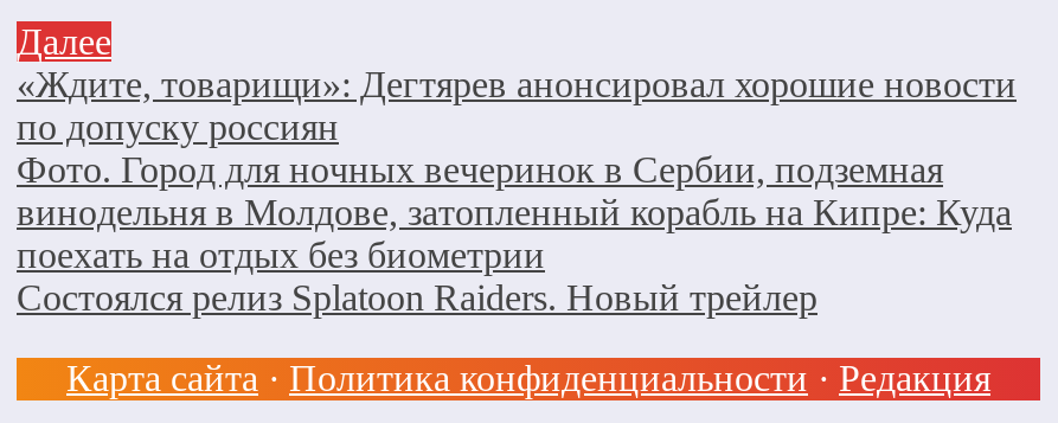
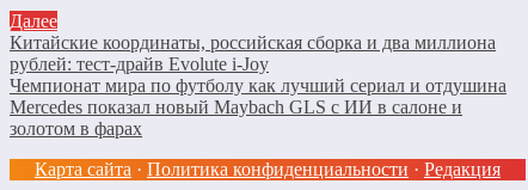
[17,64,1017,317] «Ждите, товарищи»: Дегтярев анонсировал хорошие новости | по допуску россиян | Фото. Город для ночных вечеринок в Сербии, подземная | винодельня в Молдове, затопленный корабль на Кипре: Куда | поехать на отдых без биометрии | Состоялся релиз Splatoon Raiders. Новый трейлер -> [10,32,506,138] Китайские координаты, российская сборка и два миллиона | рублей: тест-драйв Evolute i-Joy | Чемпионат мира по футболу как лучший сериал и отдушина | Mercedes показал новый Maybach GLS с ИИ в салоне и | золотом в фарах

